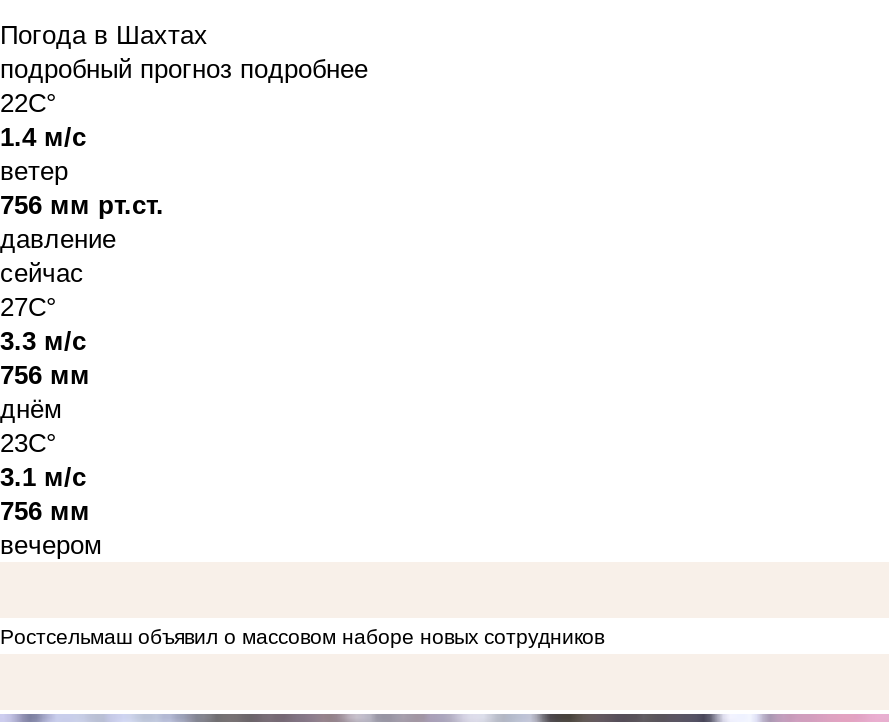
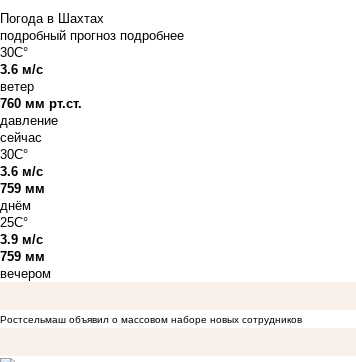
[0,89,86,153] 22C° | 1.4 м/с -> [0,45,43,77] 30C° | 3.6 м/с
[0,191,164,221] 756 мм рт.ст. -> [0,96,82,111] 760 мм рт.ст.
[0,293,90,391] 27C° | 3.3 м/с | 756 мм -> [0,147,45,196] 30C° | 3.6 м/с | 759 мм
[0,429,90,527] 23C° | 3.1 м/с | 756 мм -> [0,215,45,264] 25C° | 3.9 м/с | 759 мм

